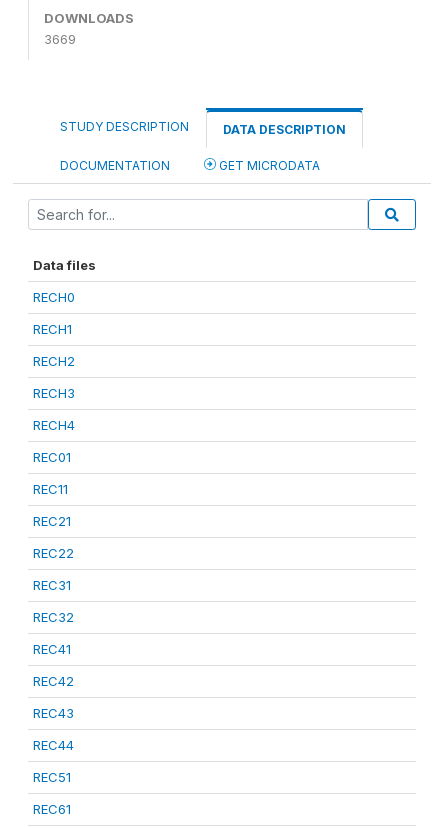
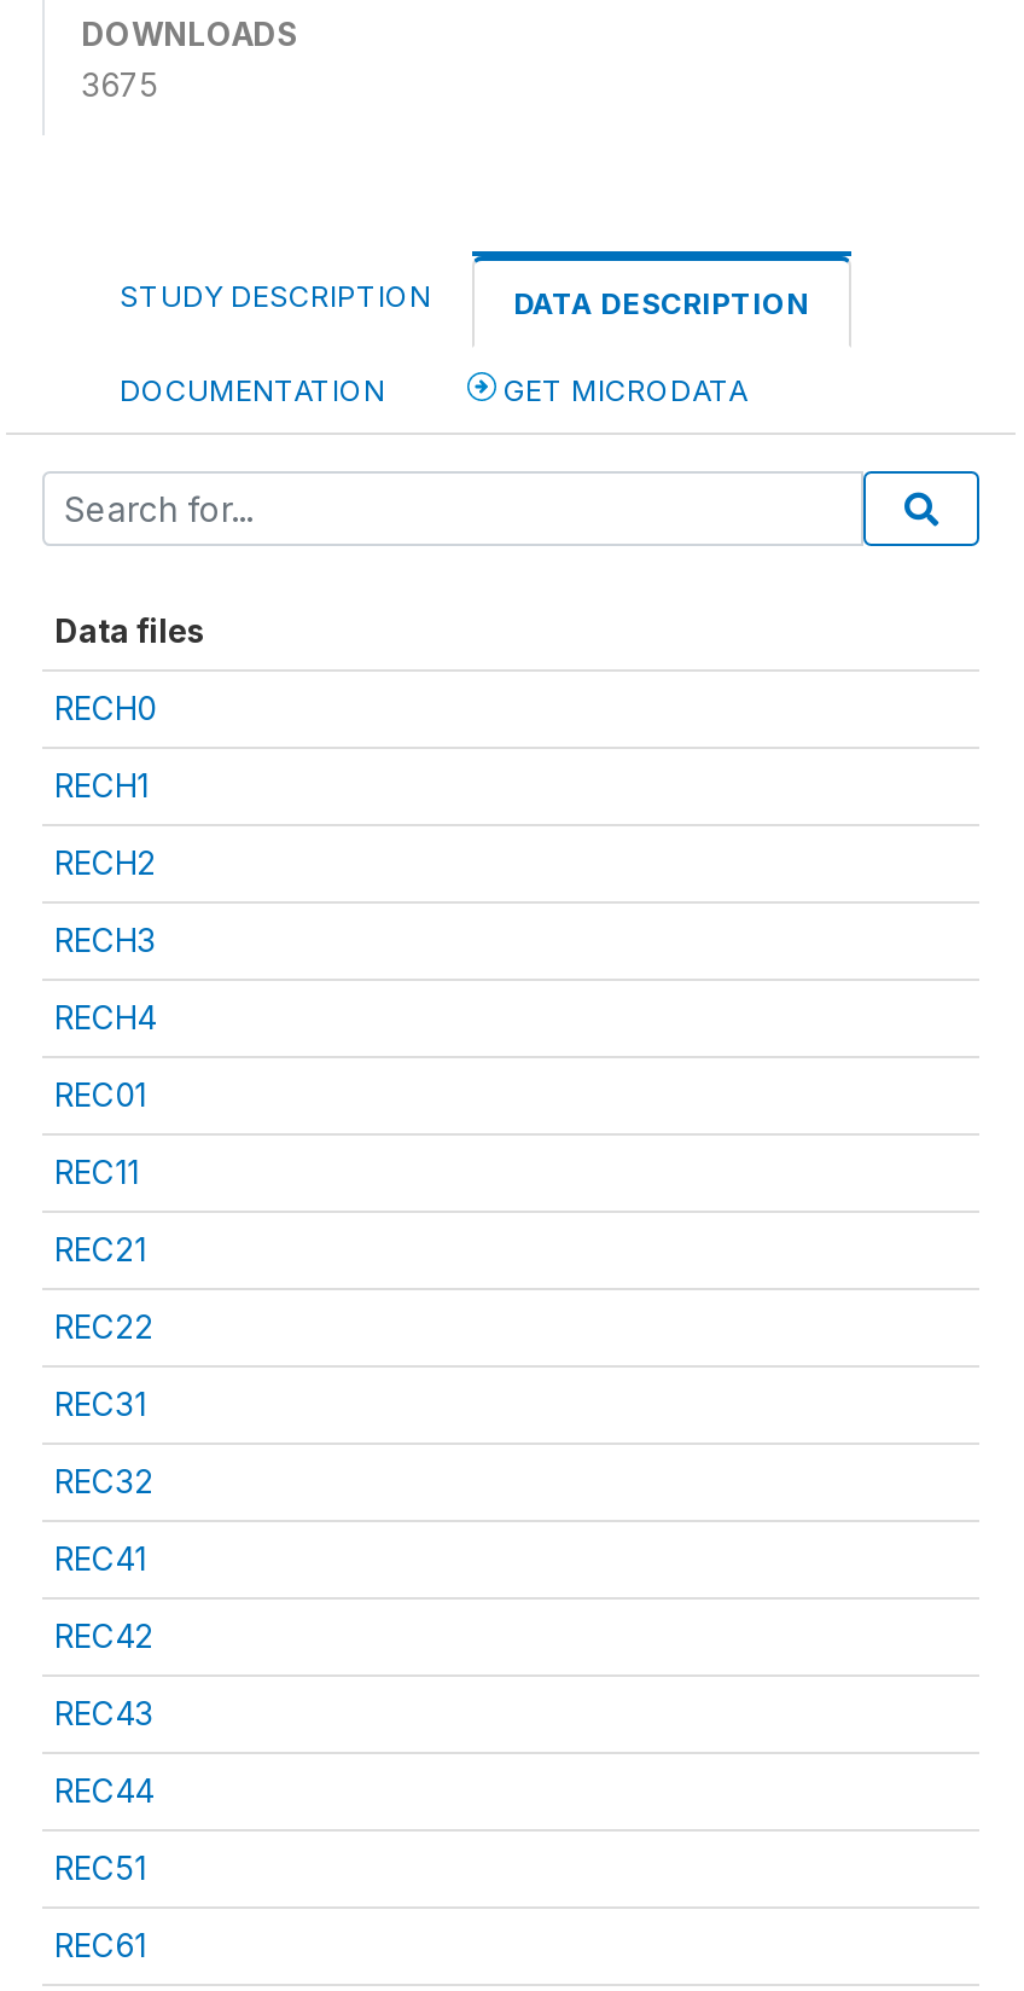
[44,31,76,47] 3669 -> [81,65,158,104] 3675

